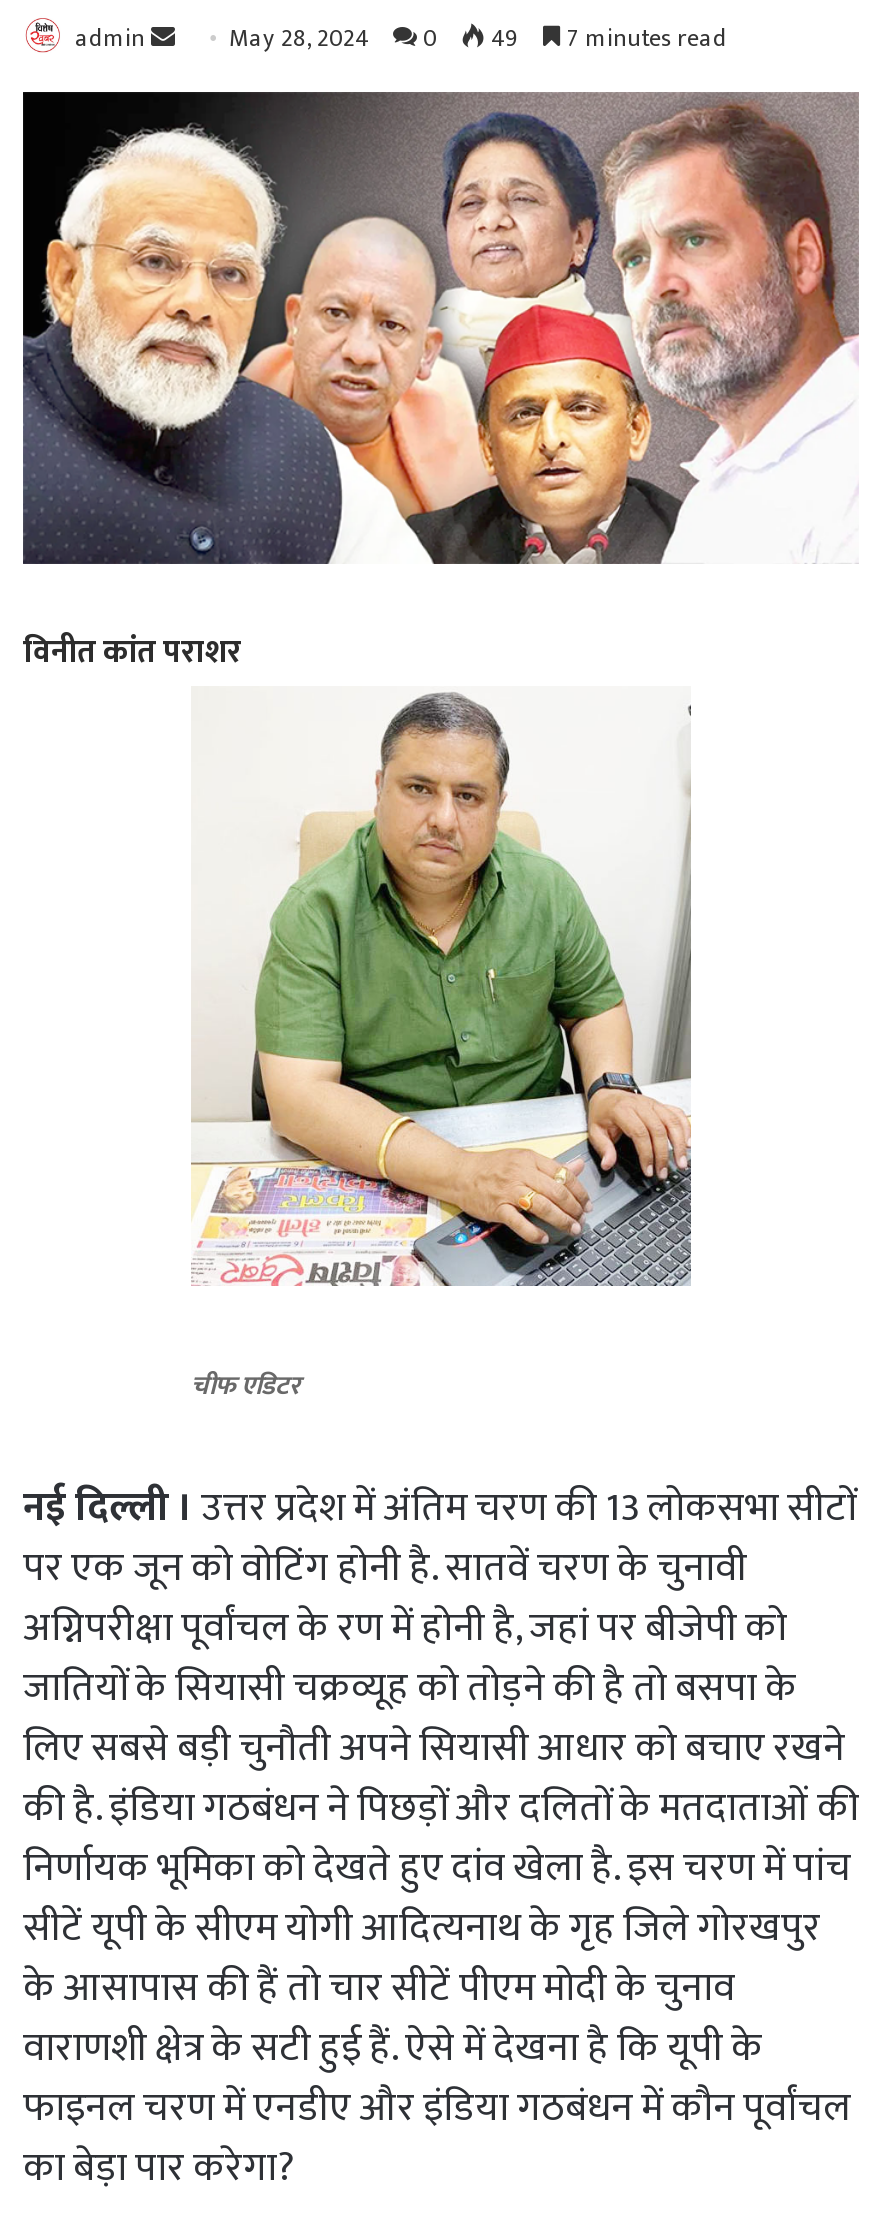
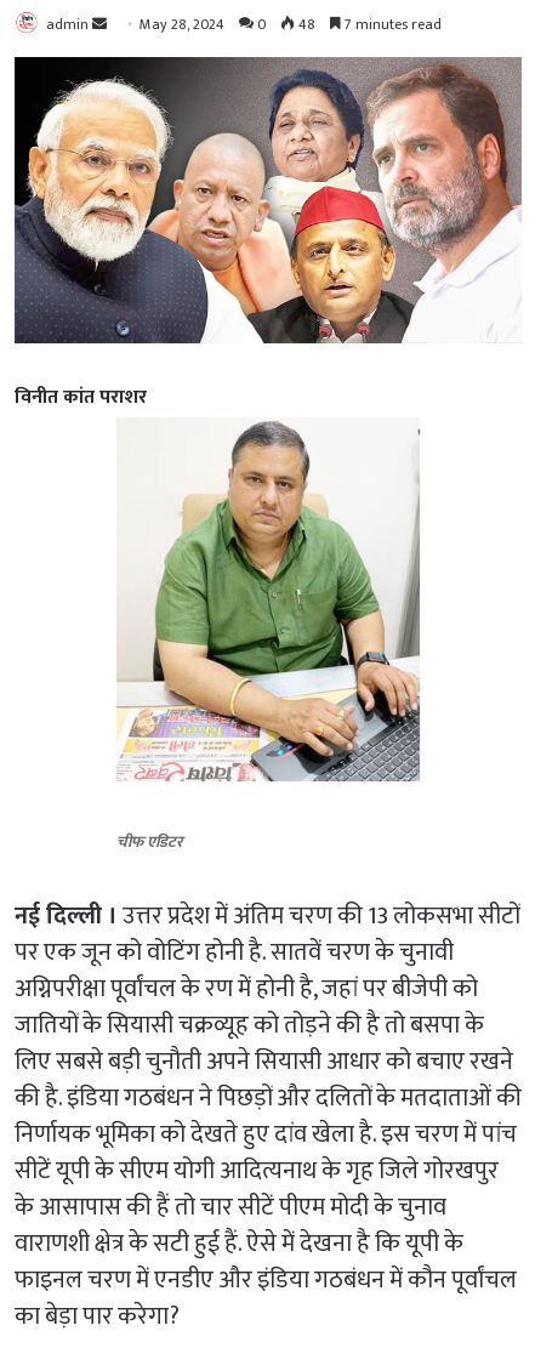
[485,19,519,59] 49 -> [295,12,315,37] 48

